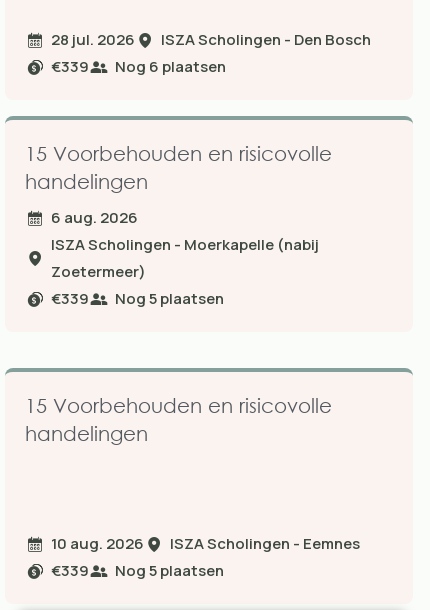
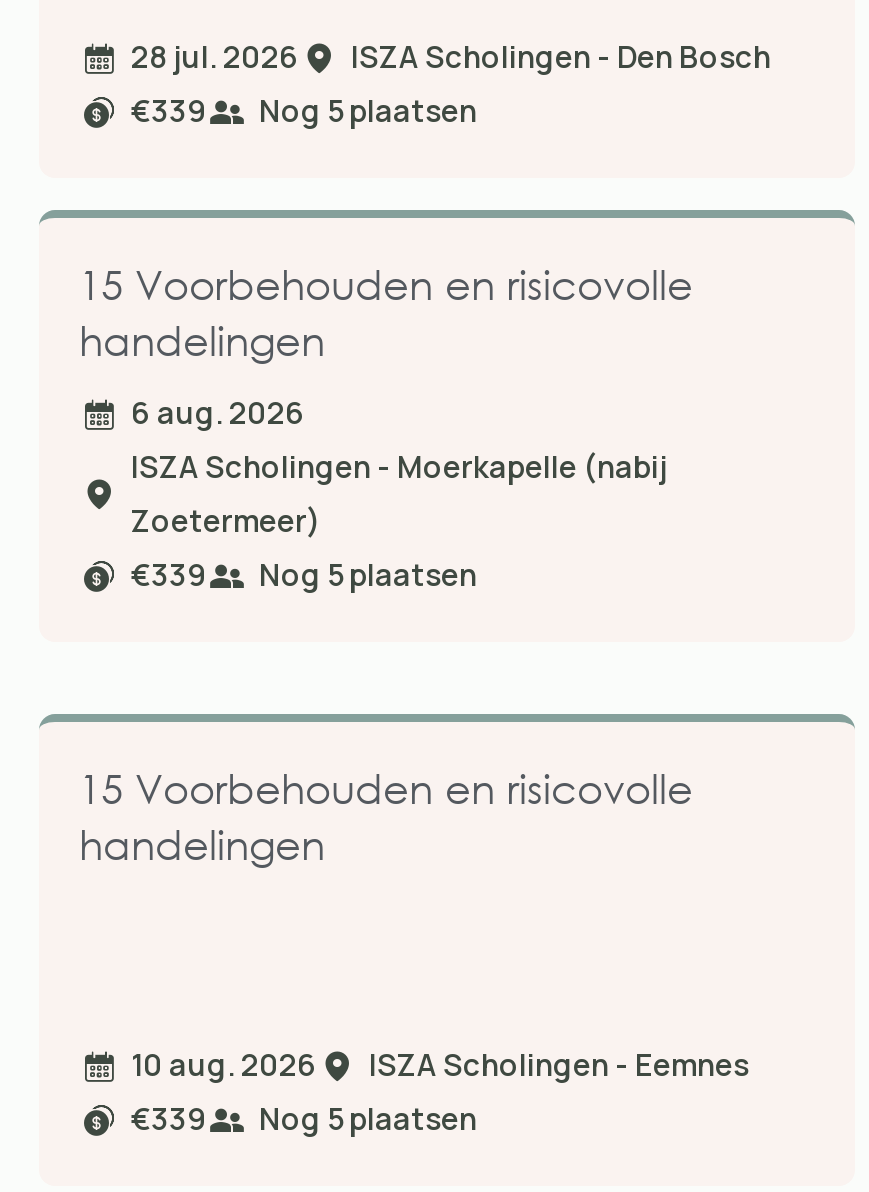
[51,56,226,77] €339 Nog 6 plaatsen -> [131,90,477,132] €339 Nog 5 plaatsen

